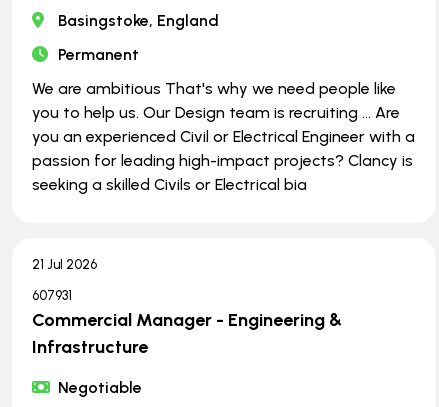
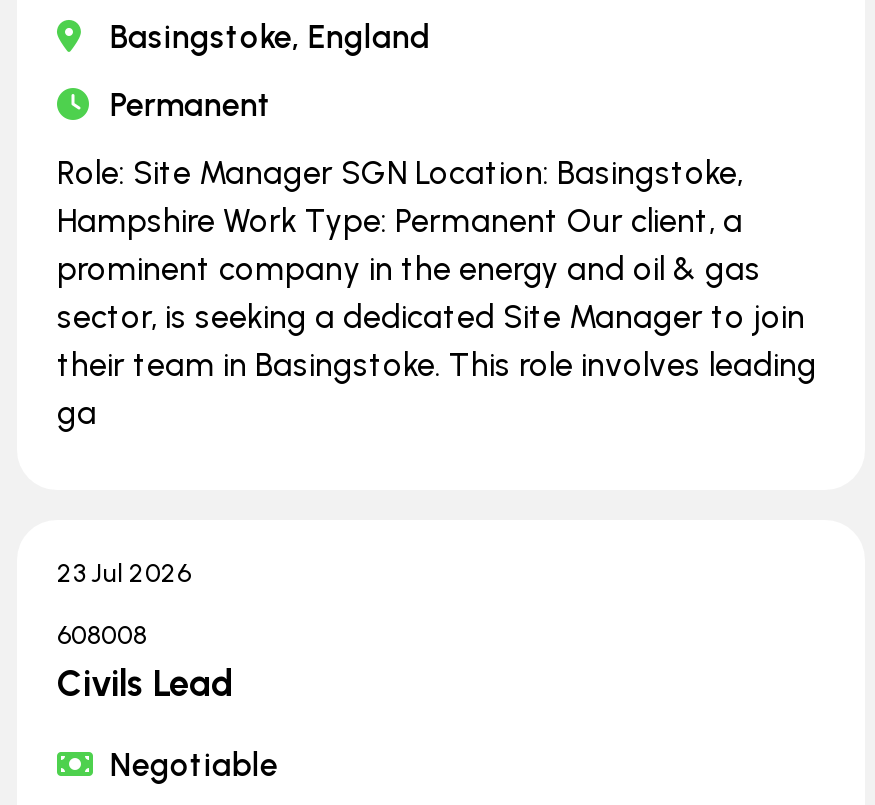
[32,79,415,194] We are ambitious That's why we need people like | you to help us. Our Design team is recruiting … Are | you an experienced Civil or Electrical Engineer with a | passion for leading high-impact projects? Clancy is | seeking a skilled Civils or Electrical bia -> [57,153,817,431] Role: Site Manager SGN Location: Basingstoke, | Hampshire Work Type: Permanent Our client, a | prominent company in the energy and oil & gas | sector, is seeking a dedicated Site Manager to join | their team in Basingstoke. This role involves leading | ga
[32,257,97,272] 21 Jul 2026 -> [57,557,191,587] 23 Jul 2026
[32,288,342,358] 607931 | Commercial Manager - Engineering & | Infrastructure -> [57,619,233,705] 608008 | Civils Lead

